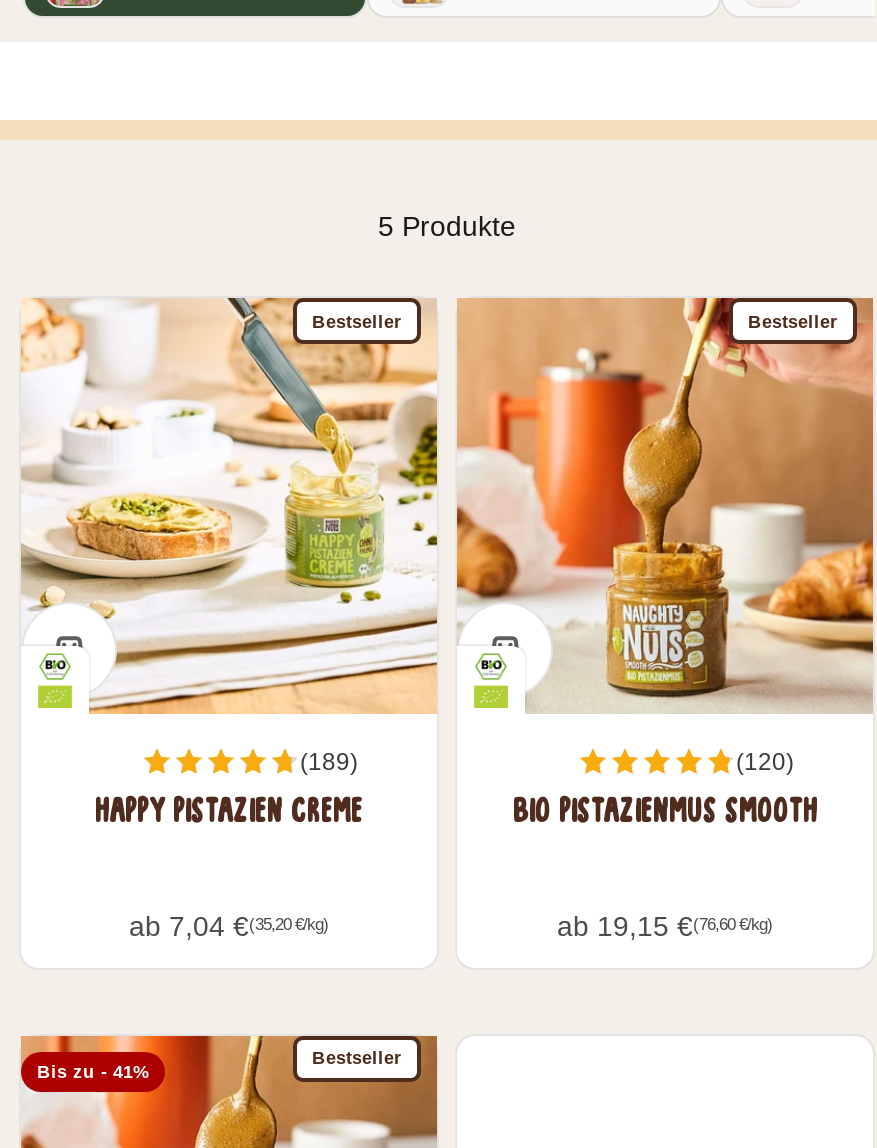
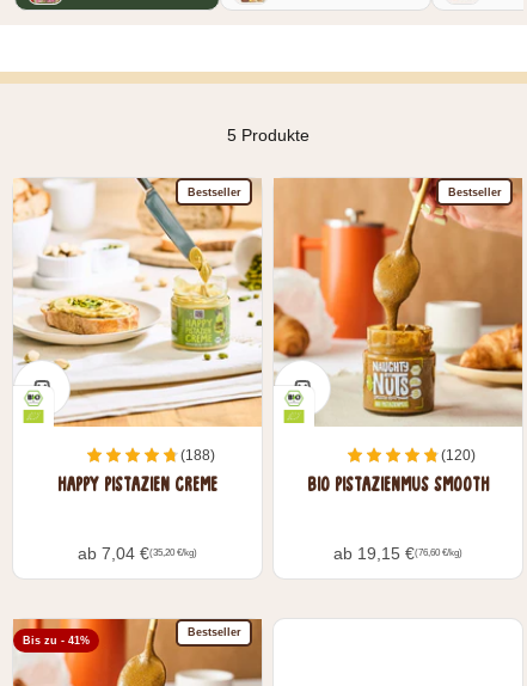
[300,748,358,776] (189) -> [180,447,215,464] (188)

